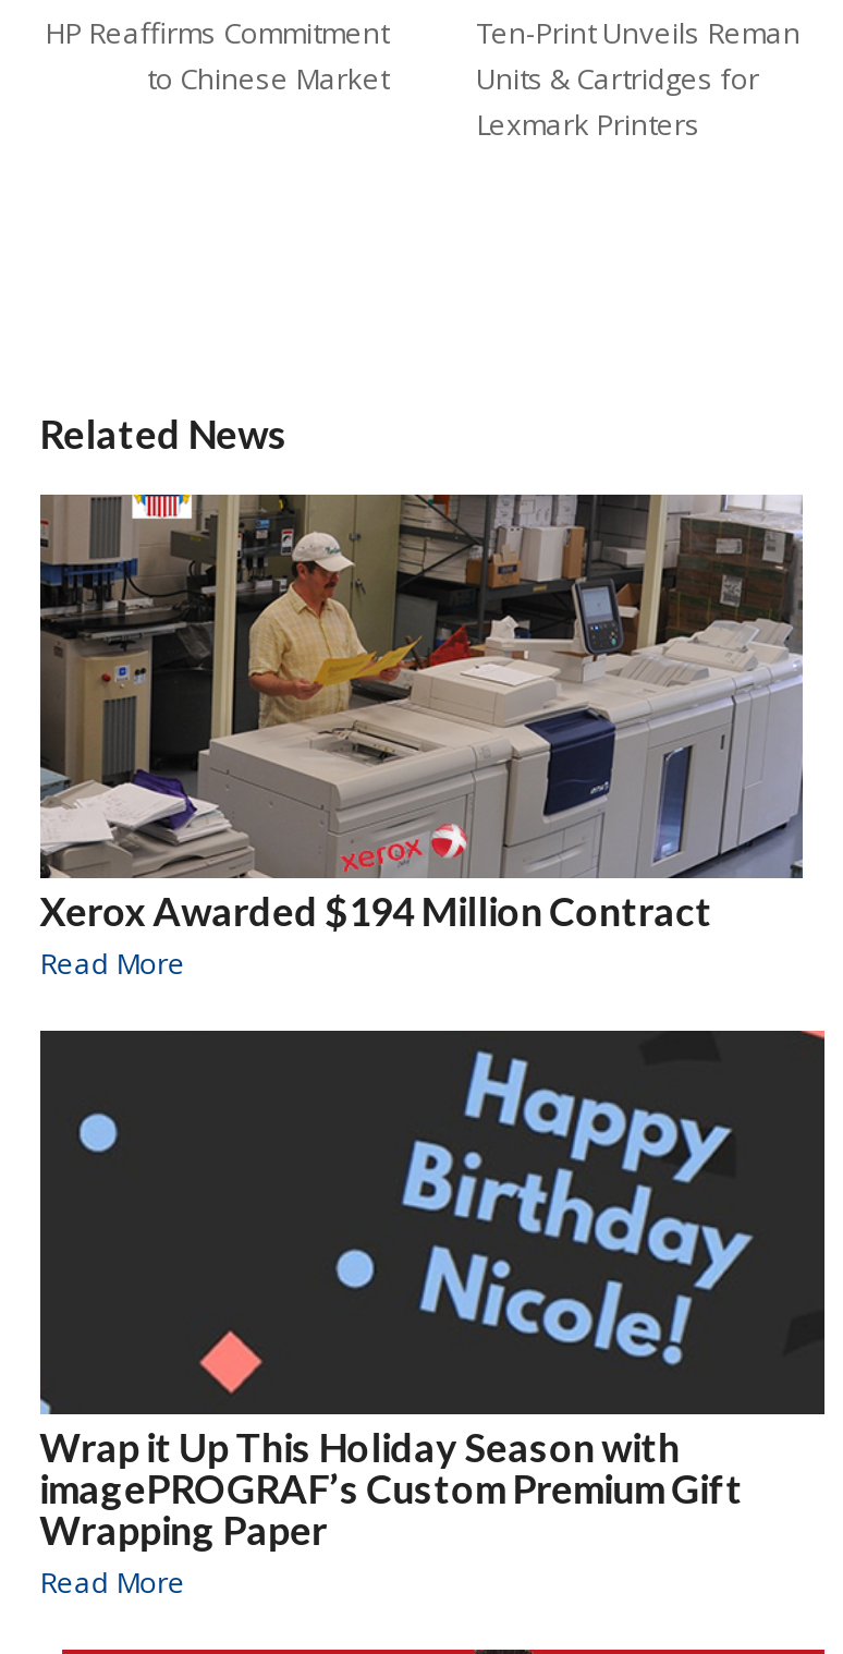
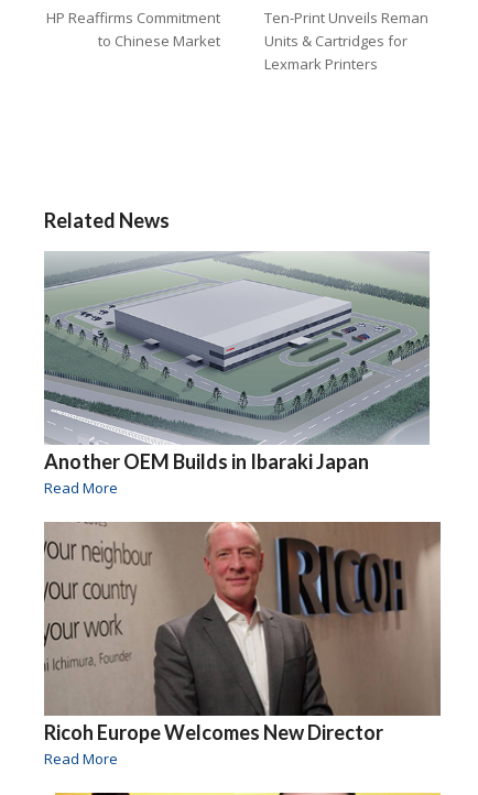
[38,492,803,936] [image] | Xerox Awarded $194 Million Contract -> [43,251,430,474] [image] | Another OEM Builds in Ibaraki Japan
[39,1029,824,1555] [image] | Wrap it Up This Holiday Season with | imagePROGRAF’s Custom Premium Gift | Wrapping Paper -> [44,521,442,745] [image] | Ricoh Europe Welcomes New Director

